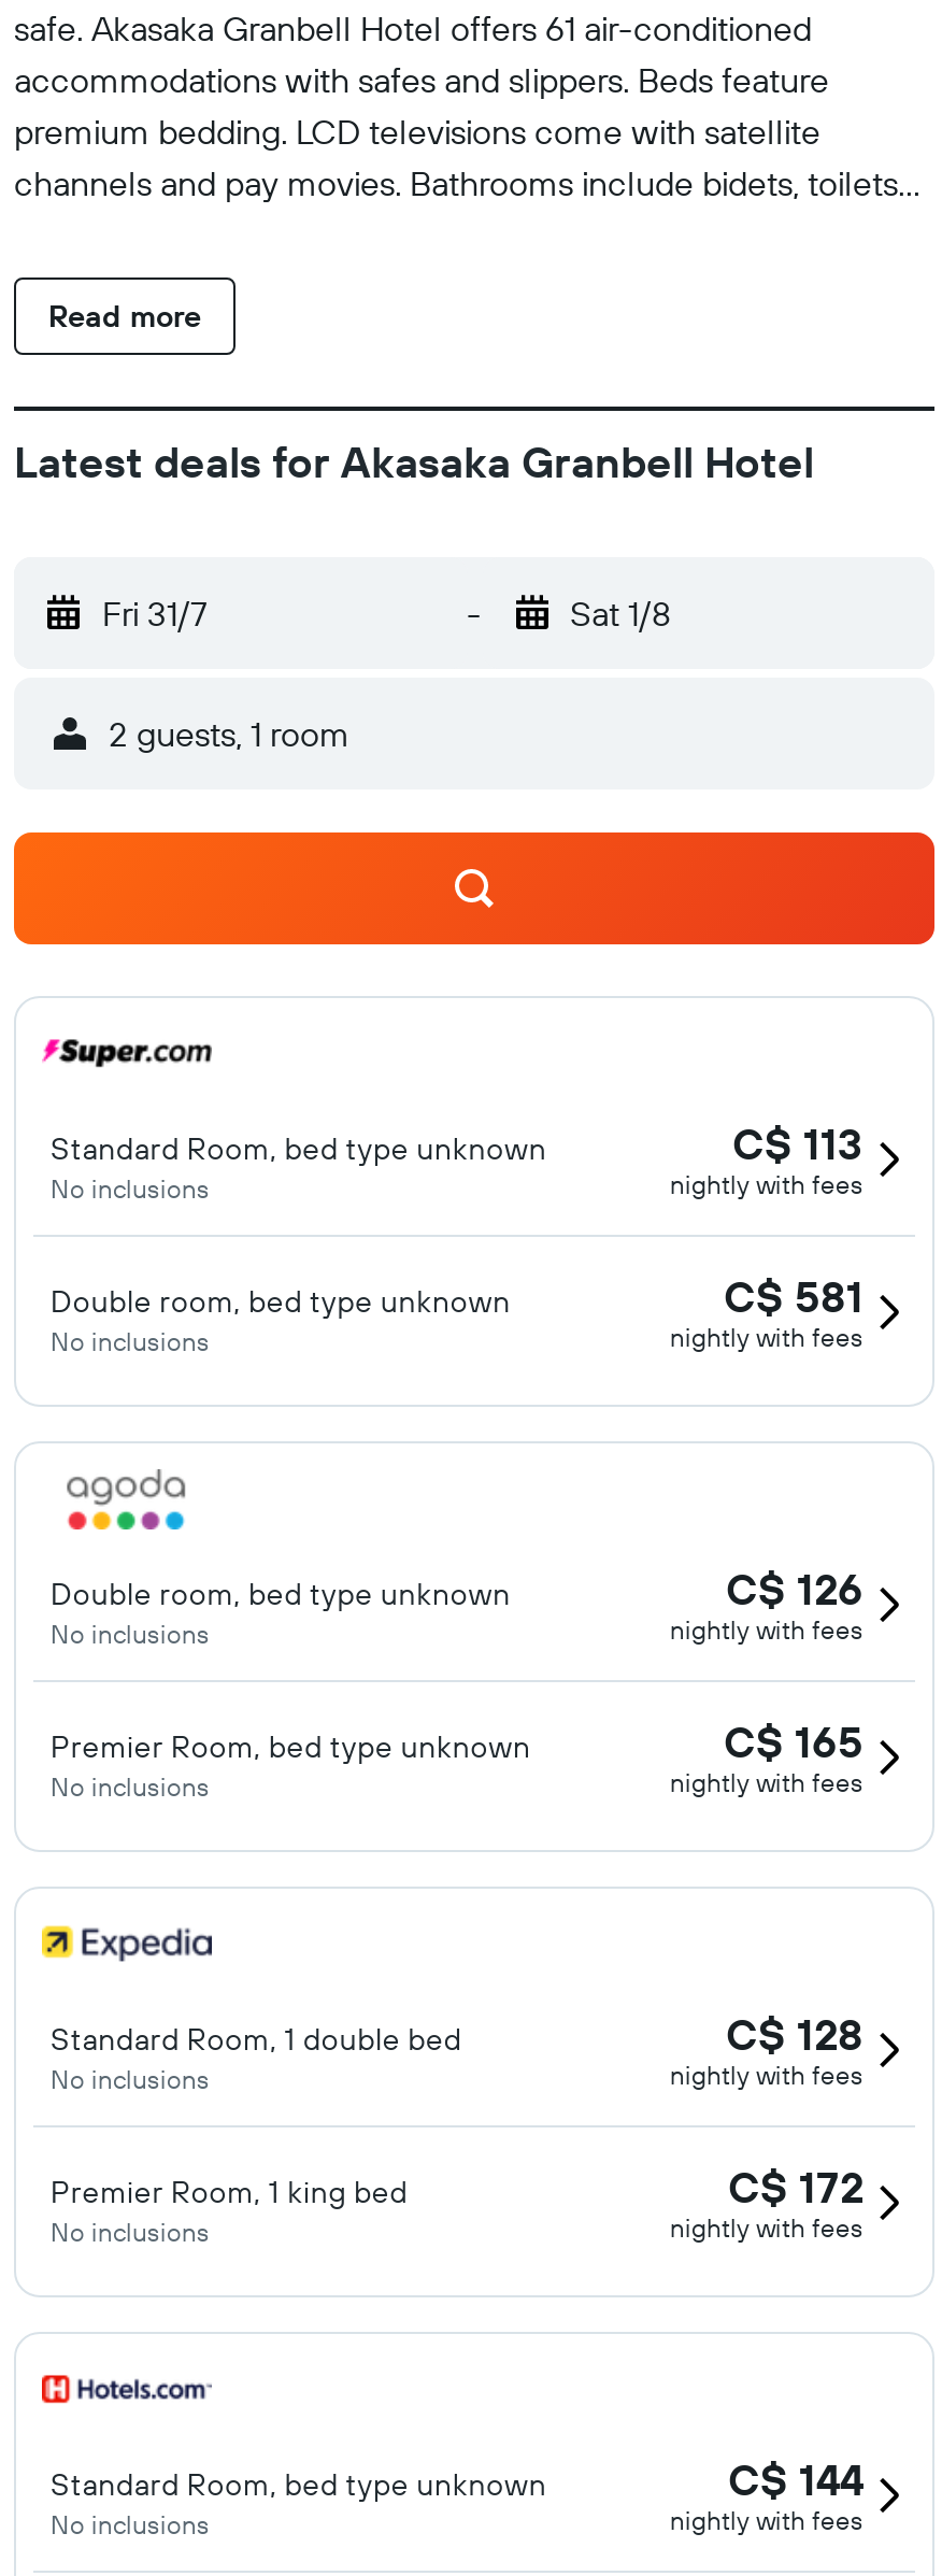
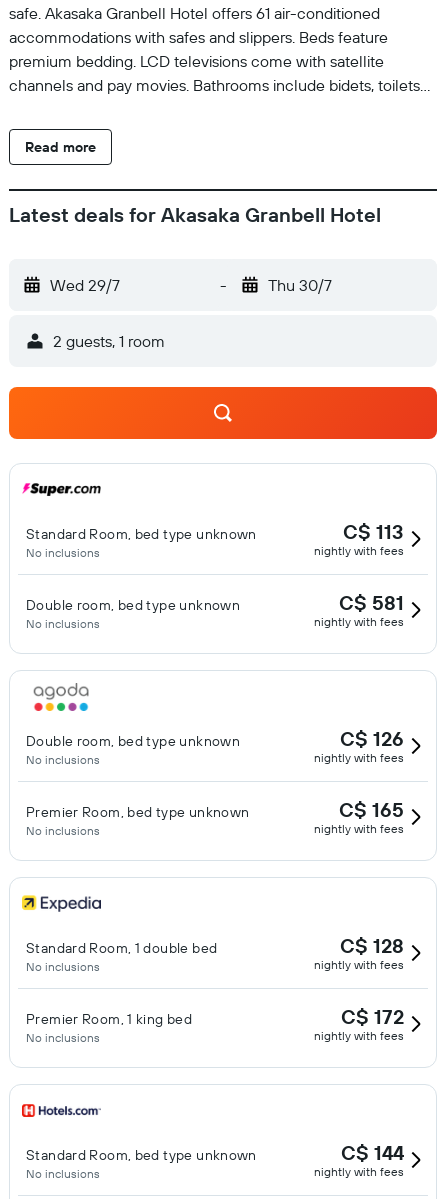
[102,592,208,635] Fri 31/7 -> [50,275,120,295] Wed 29/7
[570,592,671,635] Sat 1/8 -> [267,275,331,295] Thu 30/7

